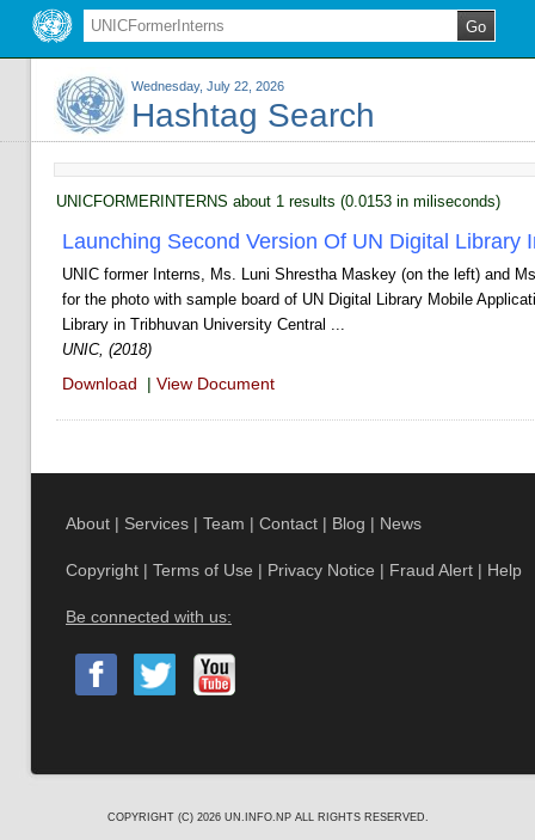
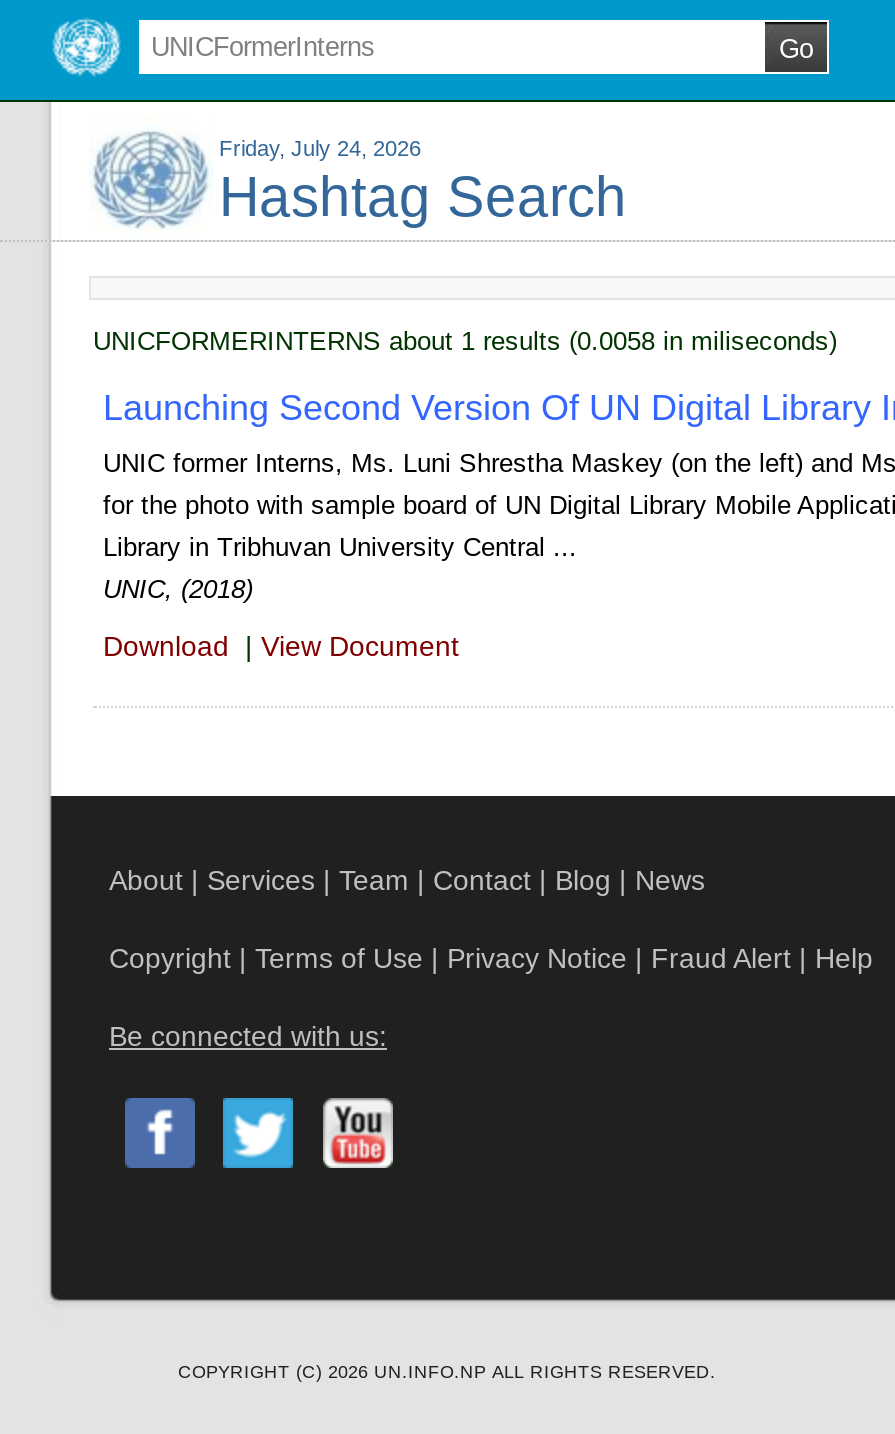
[131,79,284,93] Wednesday, July 22, 2026 -> [219,136,421,160] Friday, July 24, 2026
[56,192,500,210] UNICFORMERINTERNS about 1 results (0.0153 in miliseconds) -> [93,326,837,356] UNICFORMERINTERNS about 1 results (0.0058 in miliseconds)

